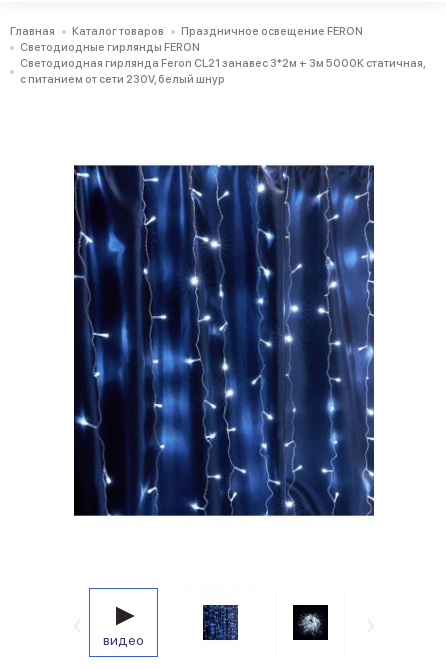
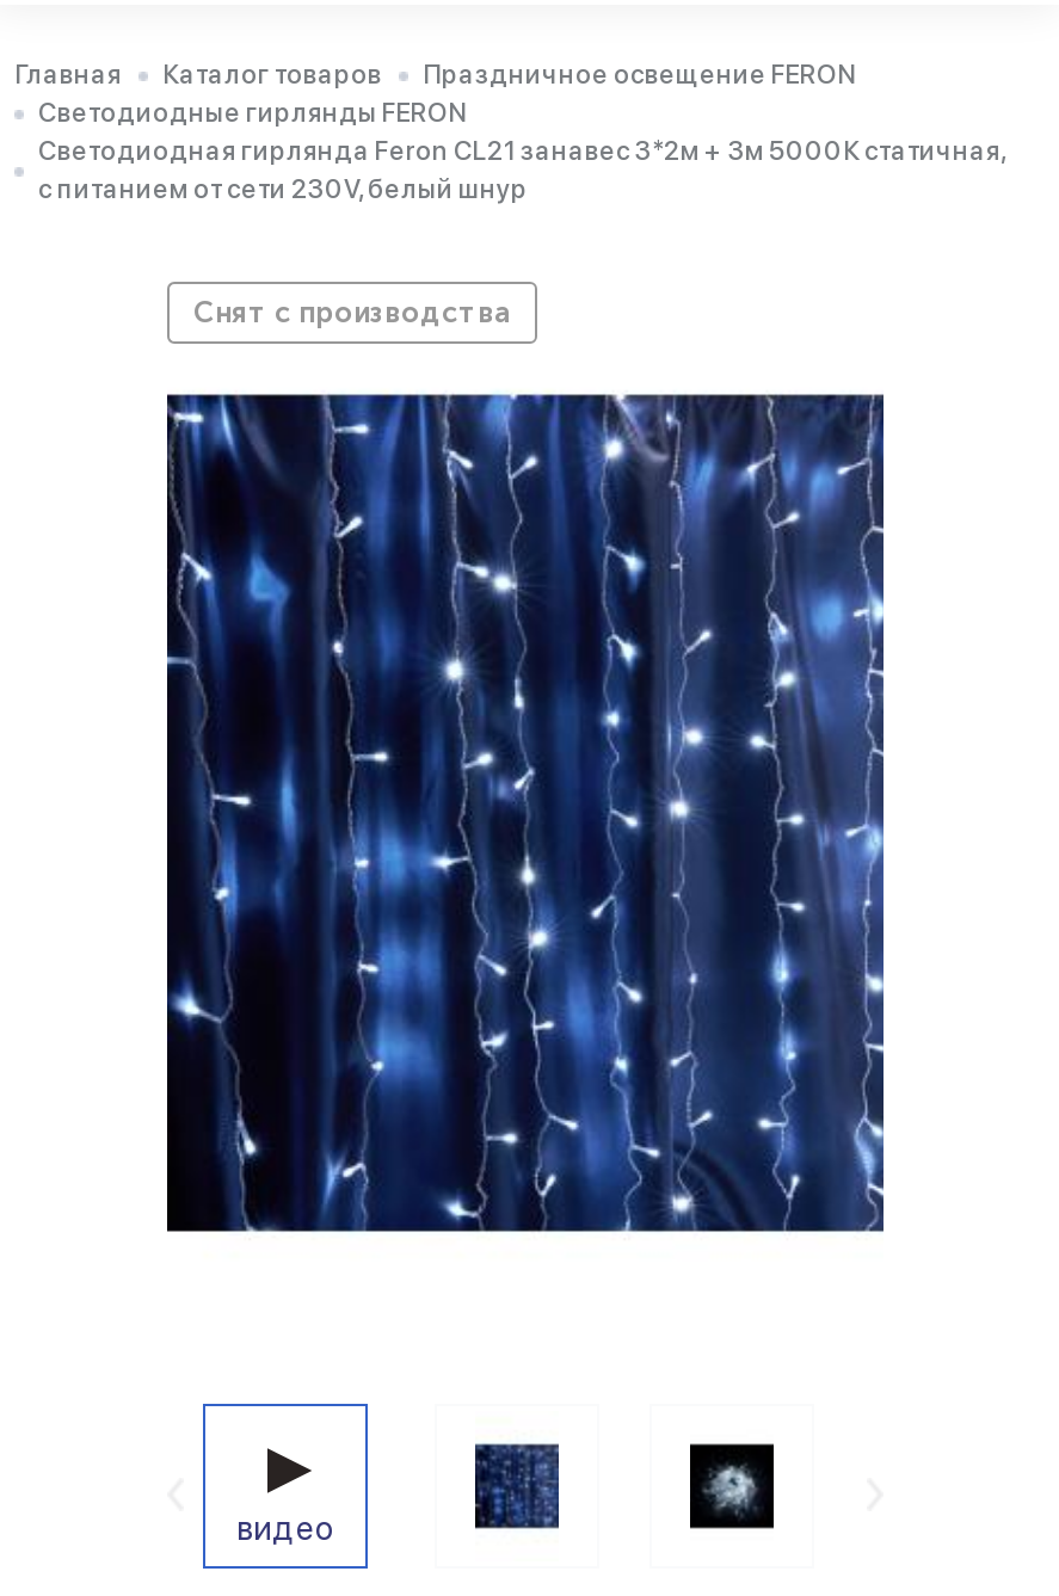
none -> [193,297,511,330] Снят с производства

